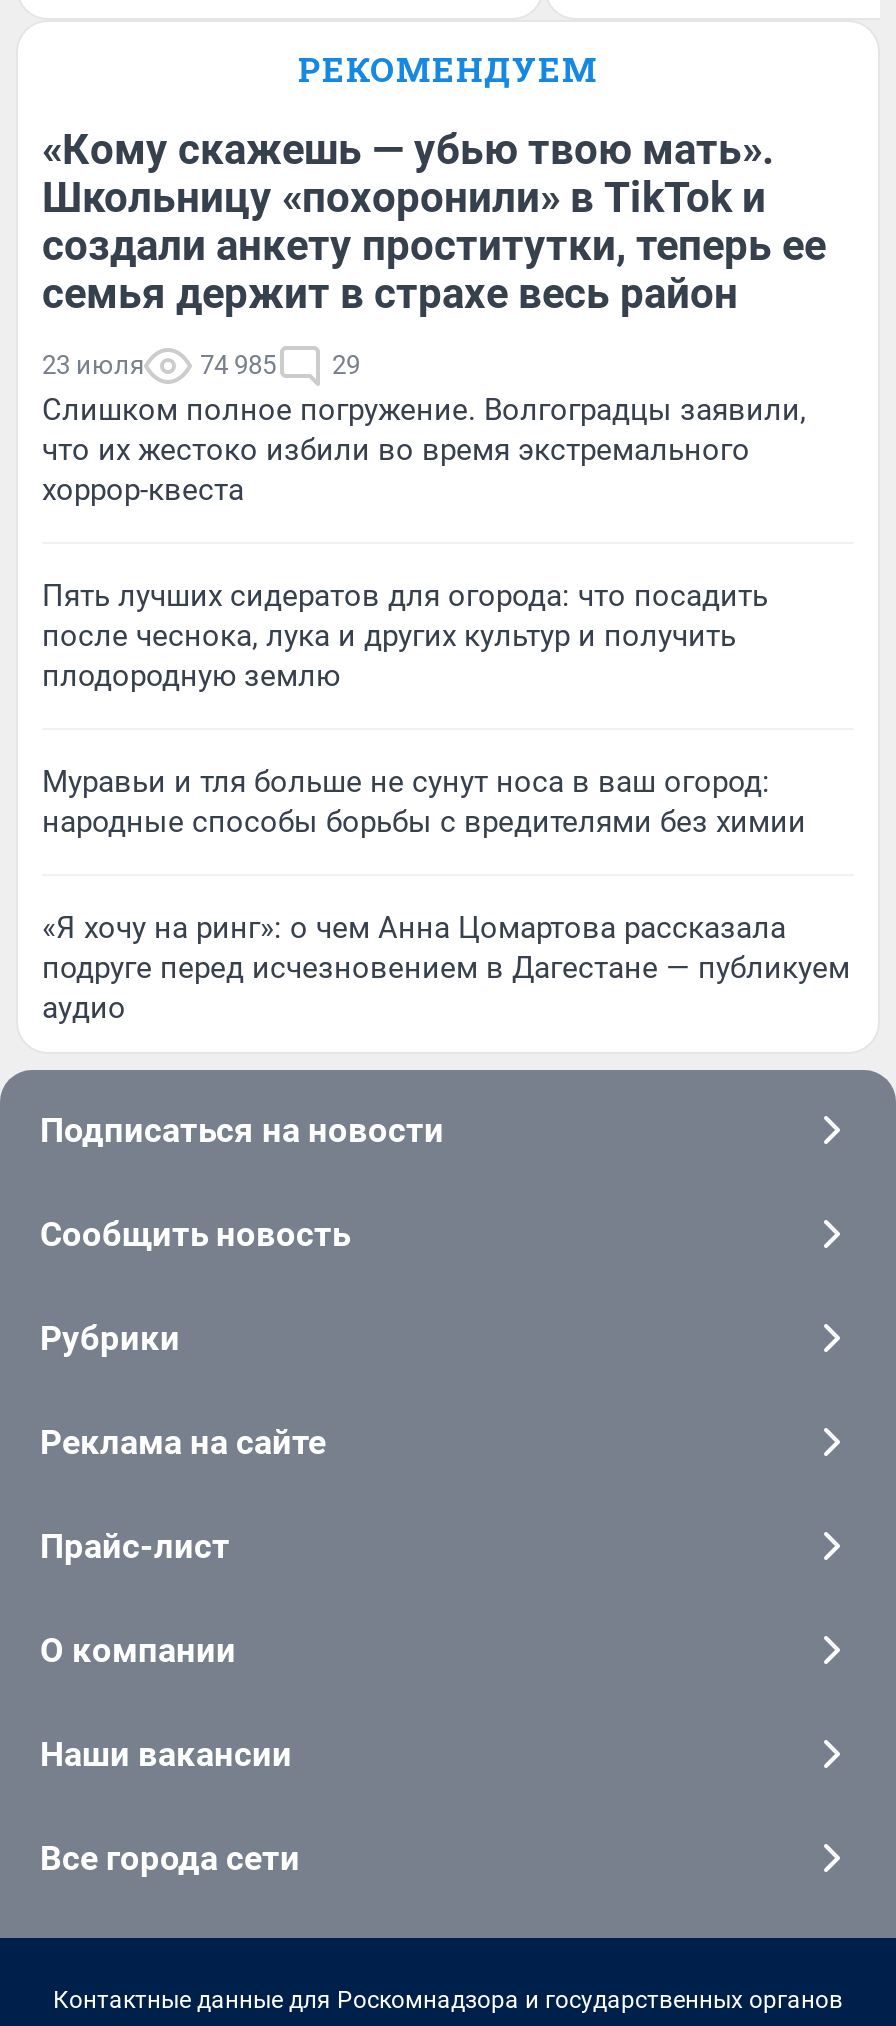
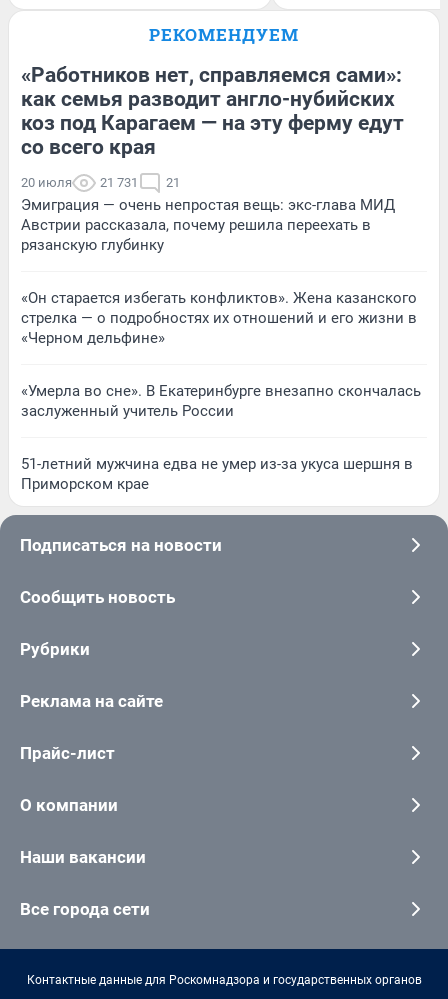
[42,126,826,318] «Кому скажешь — убью твою мать». | Школьницу «похоронили» в TikTok и | создали анкету проститутки, теперь ее | семья держит в страхе весь район -> [21,63,404,159] «Работников нет, справляемся сами»: | как семья разводит англо-нубийских | коз под Карагаем — на эту ферму едут | со всего края
[42,350,806,508] 23 июля | 74 985 | 29 | Слишком полное погружение. Волгоградцы заявили, | что их жестоко избили во время экстремального | хоррор-квеста -> [21,175,395,254] 20 июля | 21 731 | 21 | Эмиграция — очень непростая вещь: экс-глава МИД | Австрии рассказала, почему решила переехать в | рязанскую глубинку
[42,578,768,694] Пять лучших сидератов для огорода: что посадить | после чеснока, лука и других культур и получить | плодородную землю -> [21,289,417,347] «Он старается избегать конфликтов». Жена казанского | стрелка — о подробностях их отношений и его жизни в | «Черном дельфине»
[42,764,806,840] Муравьи и тля больше не сунут носа в ваш огород: | народные способы борьбы с вредителями без химии -> [21,382,421,420] «Умерла во сне». В Екатеринбурге внезапно скончалась | заслуженный учитель России
[42,910,850,1026] «Я хочу на ринг»: о чем Анна Цомартова рассказала | подруге перед исчезновением в Дагестане — публикуем | аудио -> [21,455,413,493] 51-летний мужчина едва не умер из-за укуса шершня в | Приморском крае

